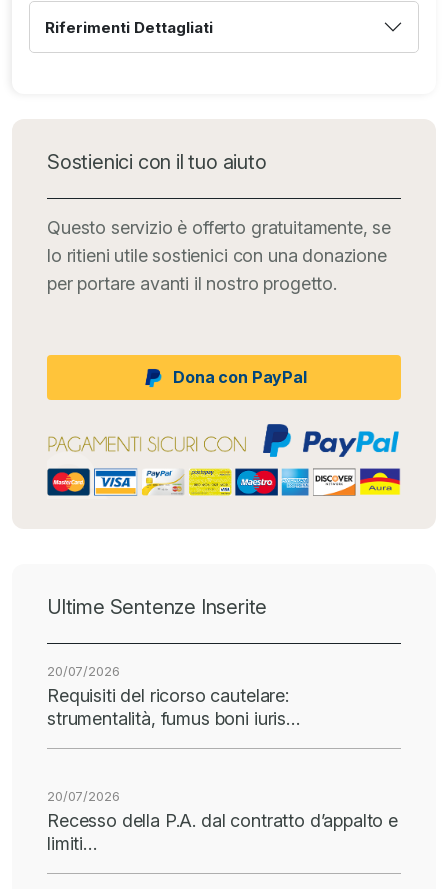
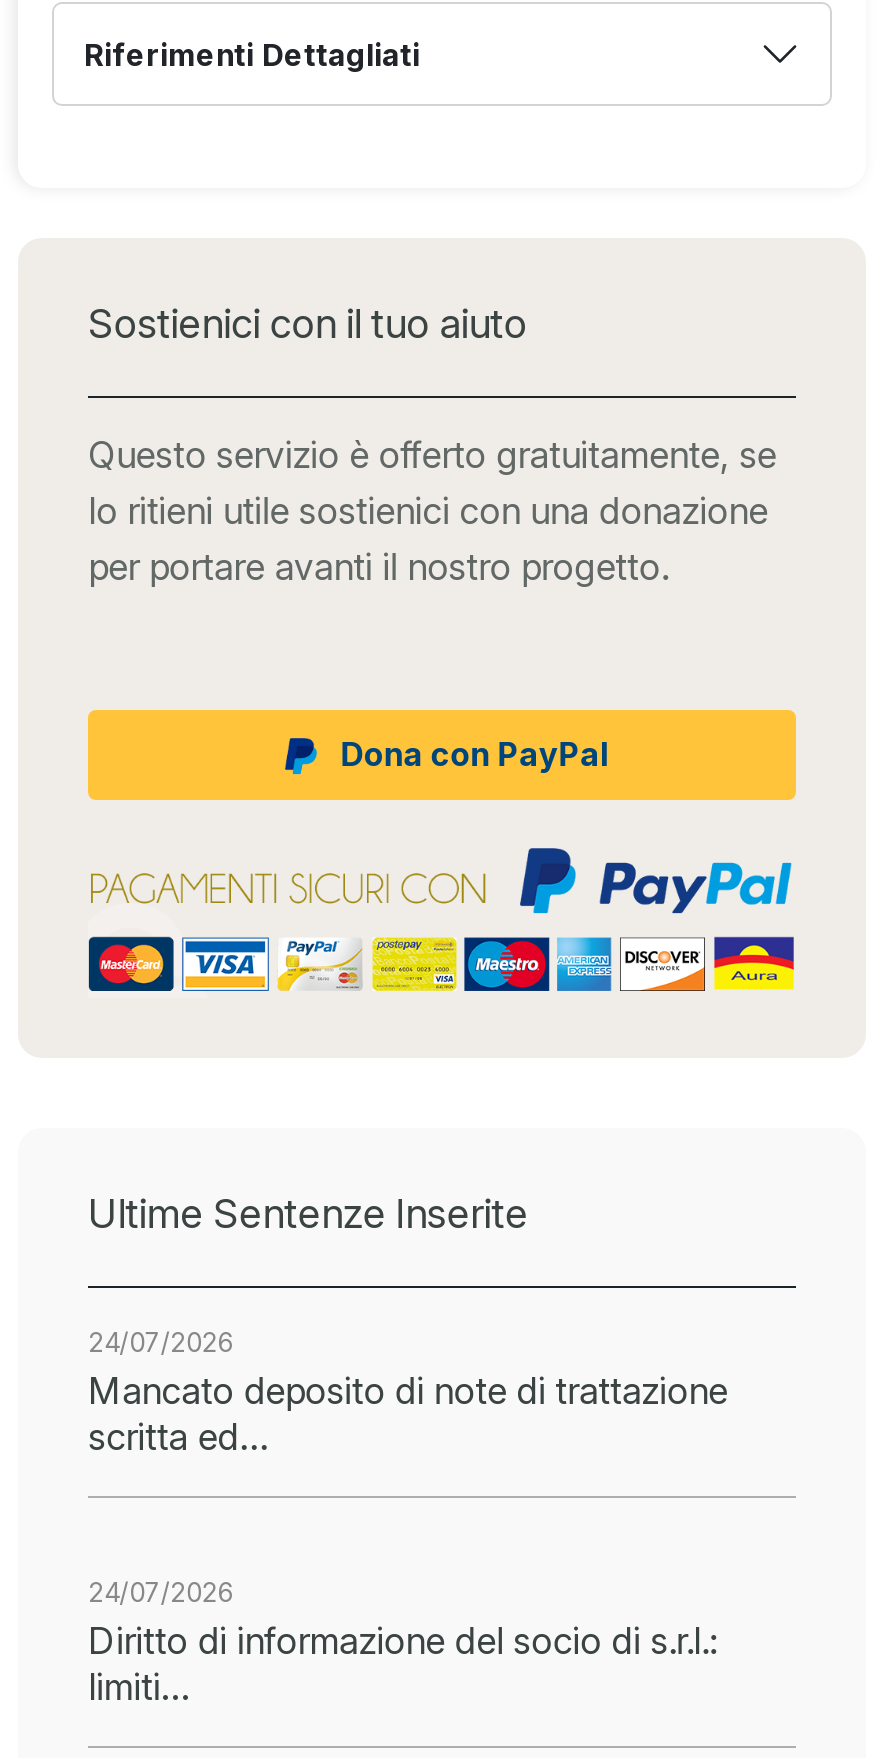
[47,663,300,729] 20/07/2026 | Requisiti del ricorso cautelare: | strumentalità, fumus boni iuris… -> [88,1327,728,1459] 24/07/2026 | Mancato deposito di note di trattazione | scritta ed…
[47,788,398,831] 20/07/2026 | Recesso della P.A. dal contratto d’appalto e -> [88,1577,716,1663] 24/07/2026 | Diritto di informazione del socio di s.r.l.:

